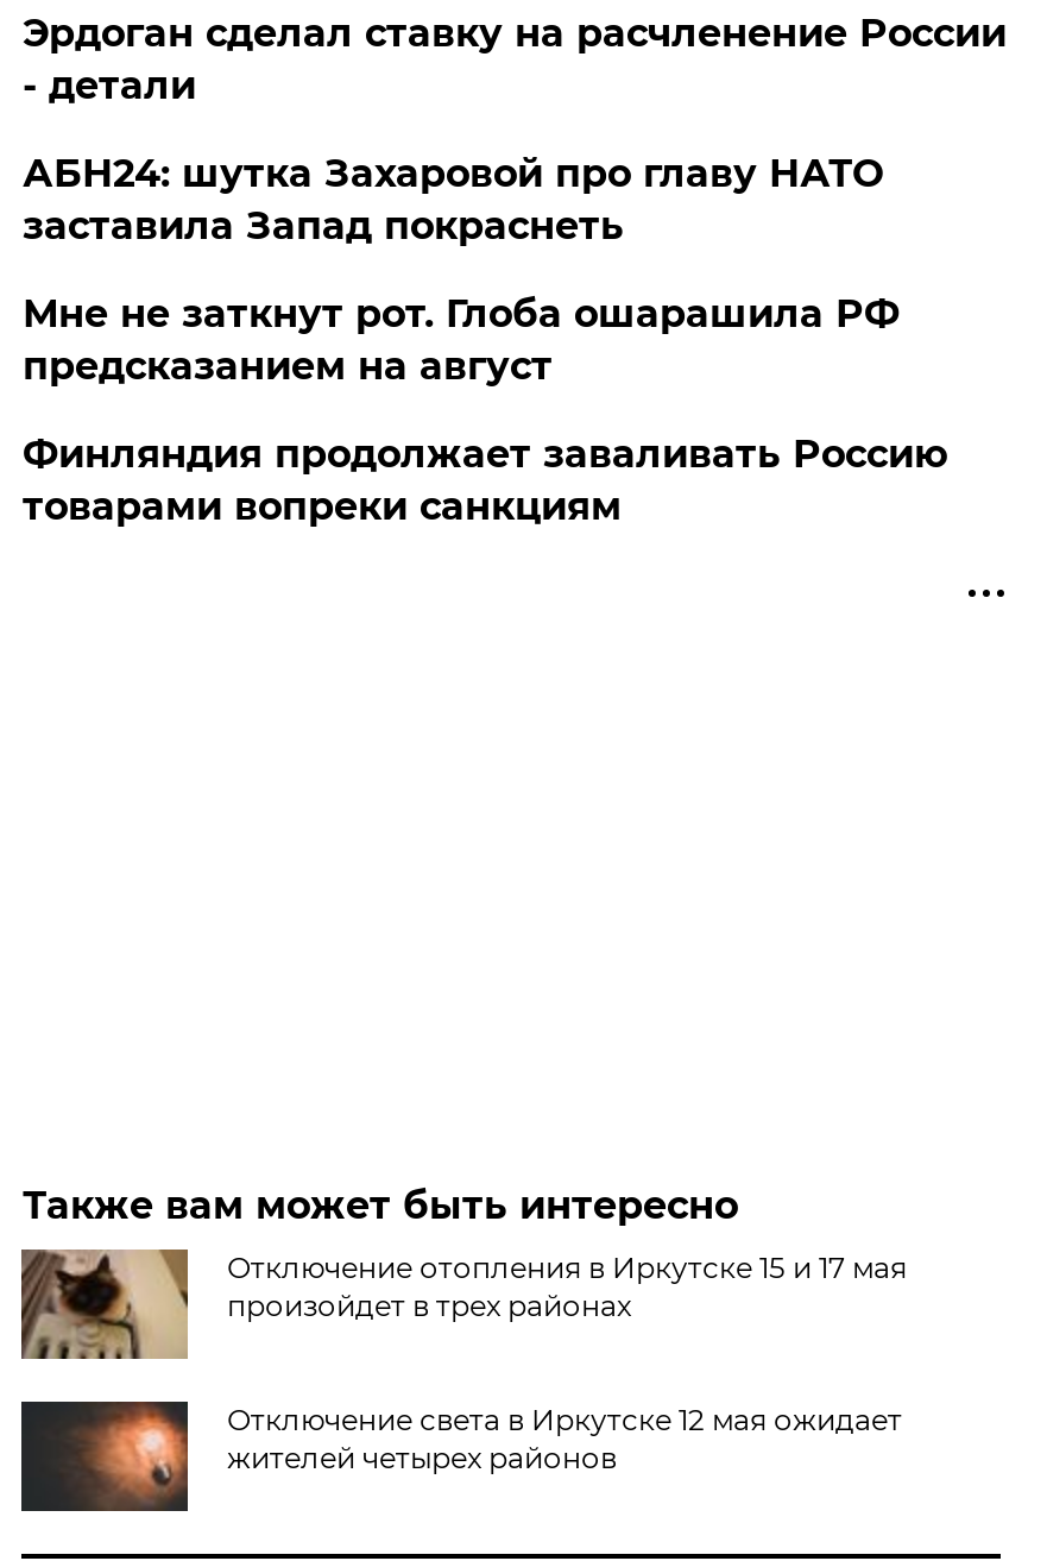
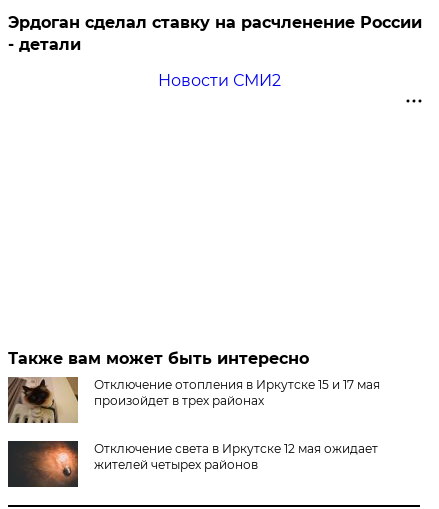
[22,151,947,529] АБН24: шутка Захаровой про главу НАТО | заставила Запад покраснеть | Мне не заткнут рот. Глоба ошарашила РФ | предсказанием на август | Финляндия продолжает заваливать Россию | товарами вопреки санкциям -> [158,71,281,90] Новости СМИ2

